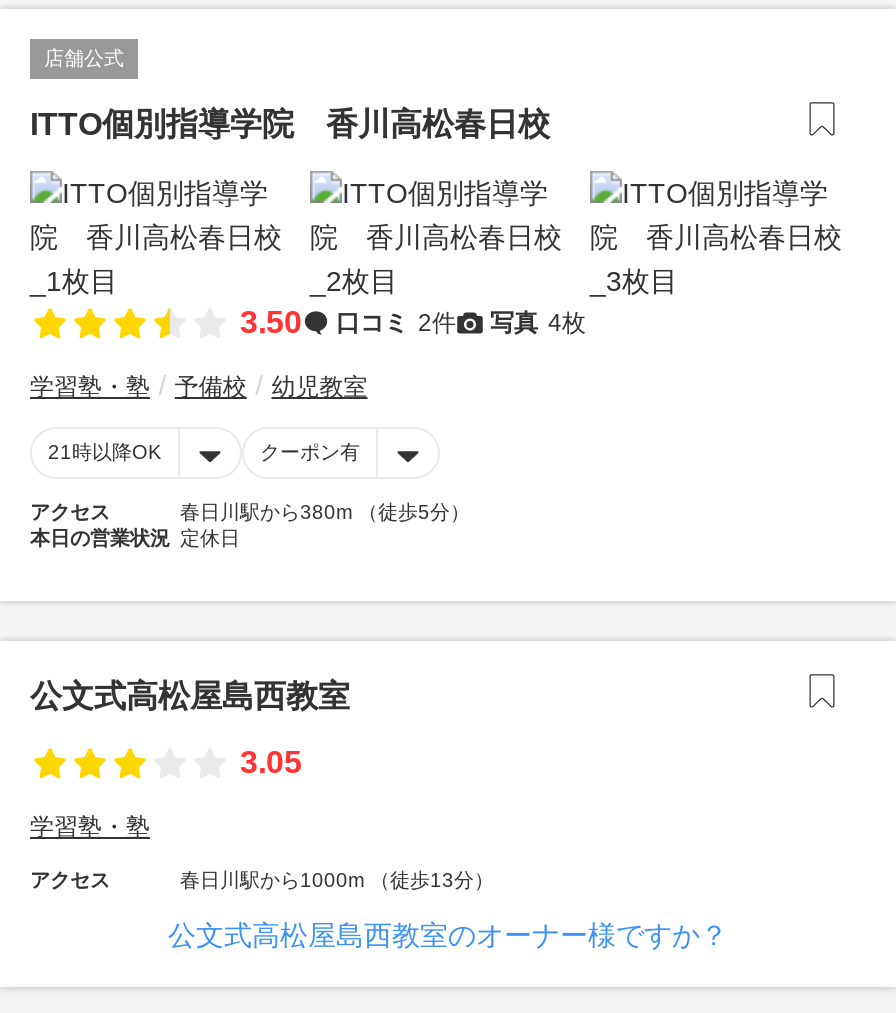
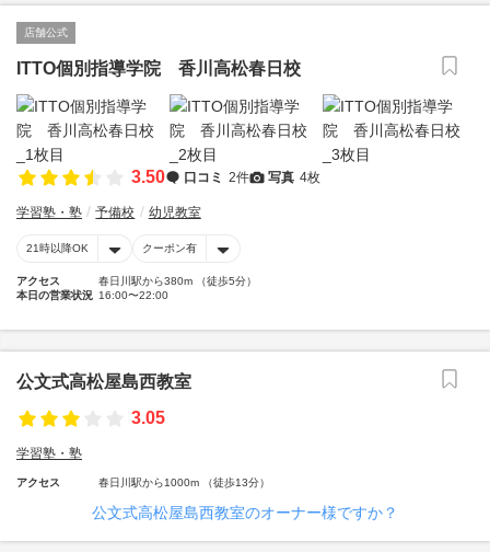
[30,527,240,549] 本日の営業状況 定休日 -> [16,289,168,301] 本日の営業状況 16:00〜22:00

